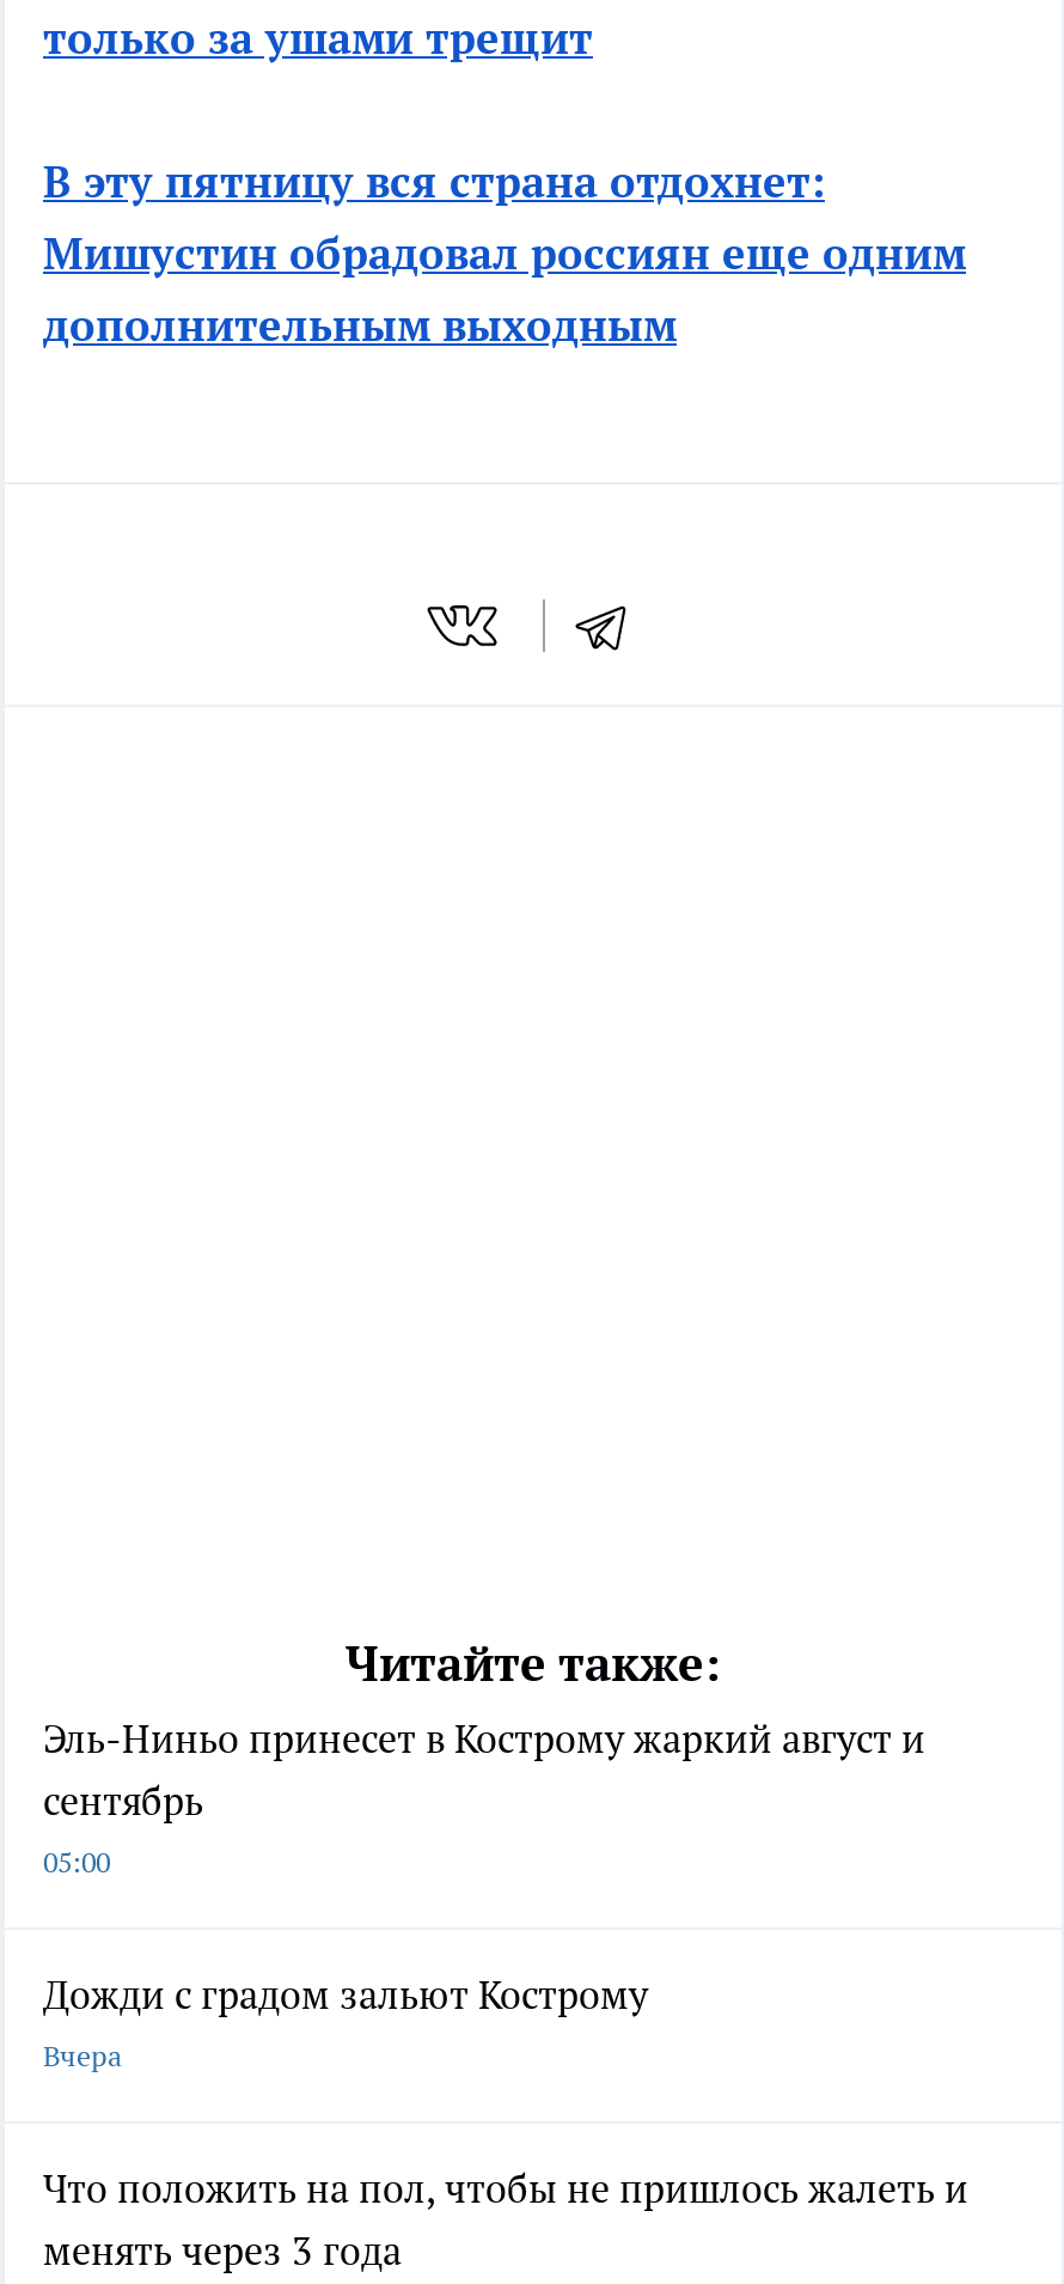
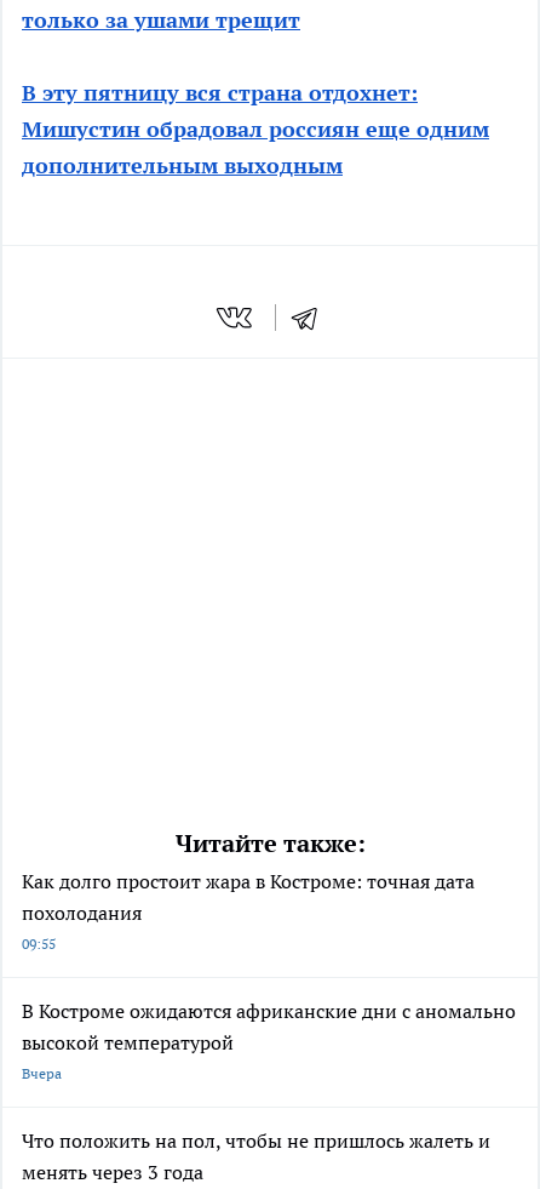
[43,1714,925,1879] Эль-Ниньо принесет в Кострому жаркий август и | сентябрь | 05:00 -> [22,869,475,952] Как долго простоит жара в Костроме: точная дата | похолодания | 09:55
[43,1970,648,2017] Дожди с градом зальют Кострому -> [22,998,516,1054] В Костроме ожидаются африканские дни с аномально | высокой температурой

